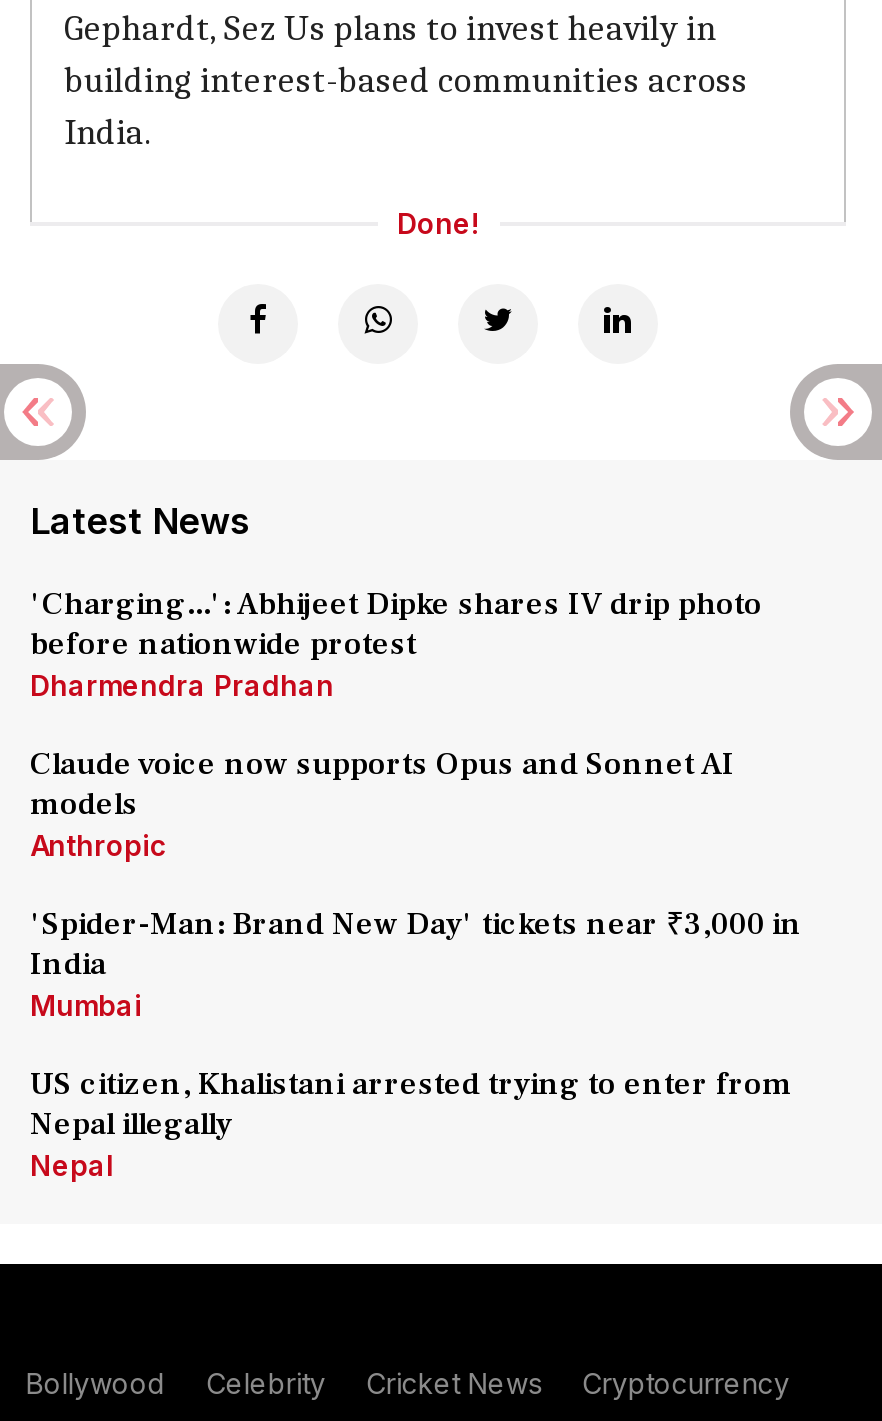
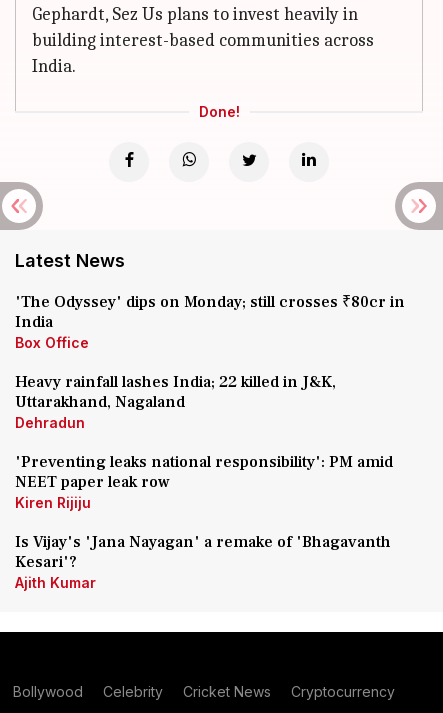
[30,584,802,944] 'Charging...': Abhijeet Dipke shares IV drip photo | before nationwide protest | Dharmendra Pradhan | Claude voice now supports Opus and Sonnet AI | models | Anthropic | 'Spider-Man: Brand New Day' tickets near ₹3,000 in -> [15,292,405,312] 'The Odyssey' dips on Monday; still crosses ₹80cr in
moved [30,944,106,984] -> [15,312,53,332]: India
[30,988,792,1182] Mumbai | US citizen, Khalistani arrested trying to enter from | Nepal illegally | Nepal -> [15,334,393,591] Box Office | Heavy rainfall lashes India; 22 killed in J&K, | Uttarakhand, Nagaland | Dehradun | 'Preventing leaks national responsibility': PM amid | NEET paper leak row | Kiren Rijiju | Is Vijay's 'Jana Nayagan' a remake of 'Bhagavanth | Kesari'? | Ajith Kumar

